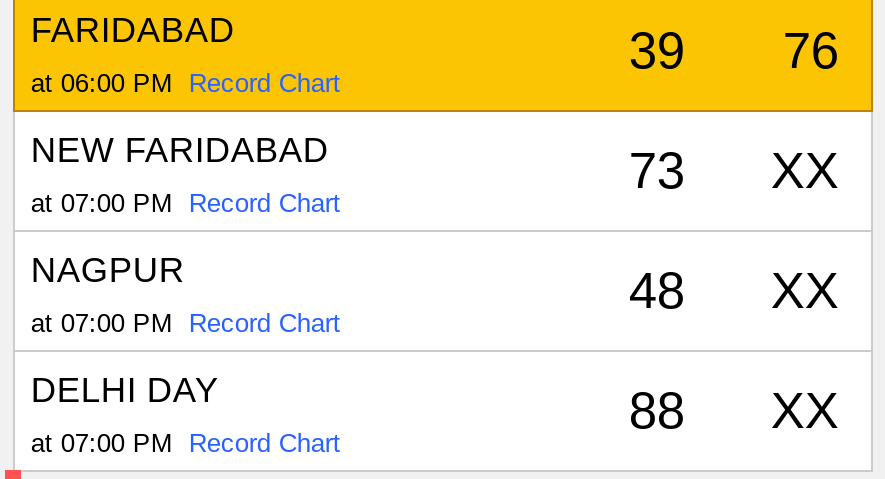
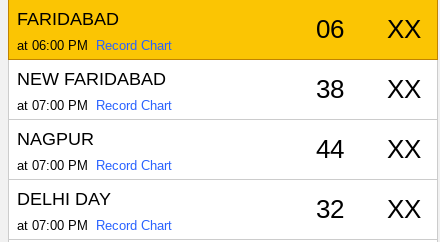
[629,21,839,77] 39 | 76 -> [316,15,421,43] 06 | XX
[629,141,839,197] 73 XX -> [316,75,421,103] 38 XX
[629,261,839,317] 48 XX -> [316,135,421,163] 44 XX
[629,381,839,437] 88 XX -> [316,195,421,223] 32 XX

